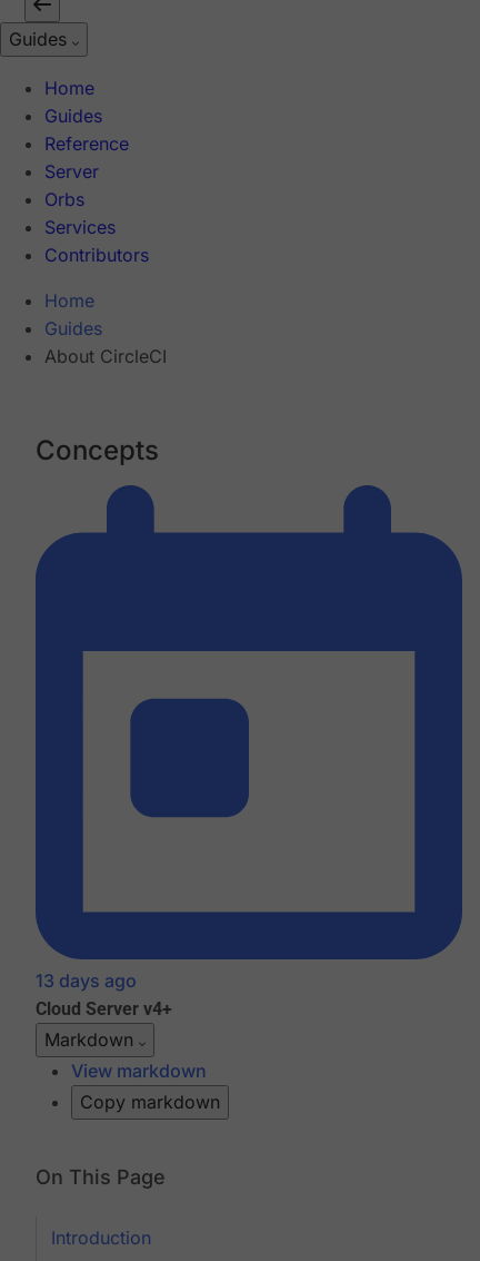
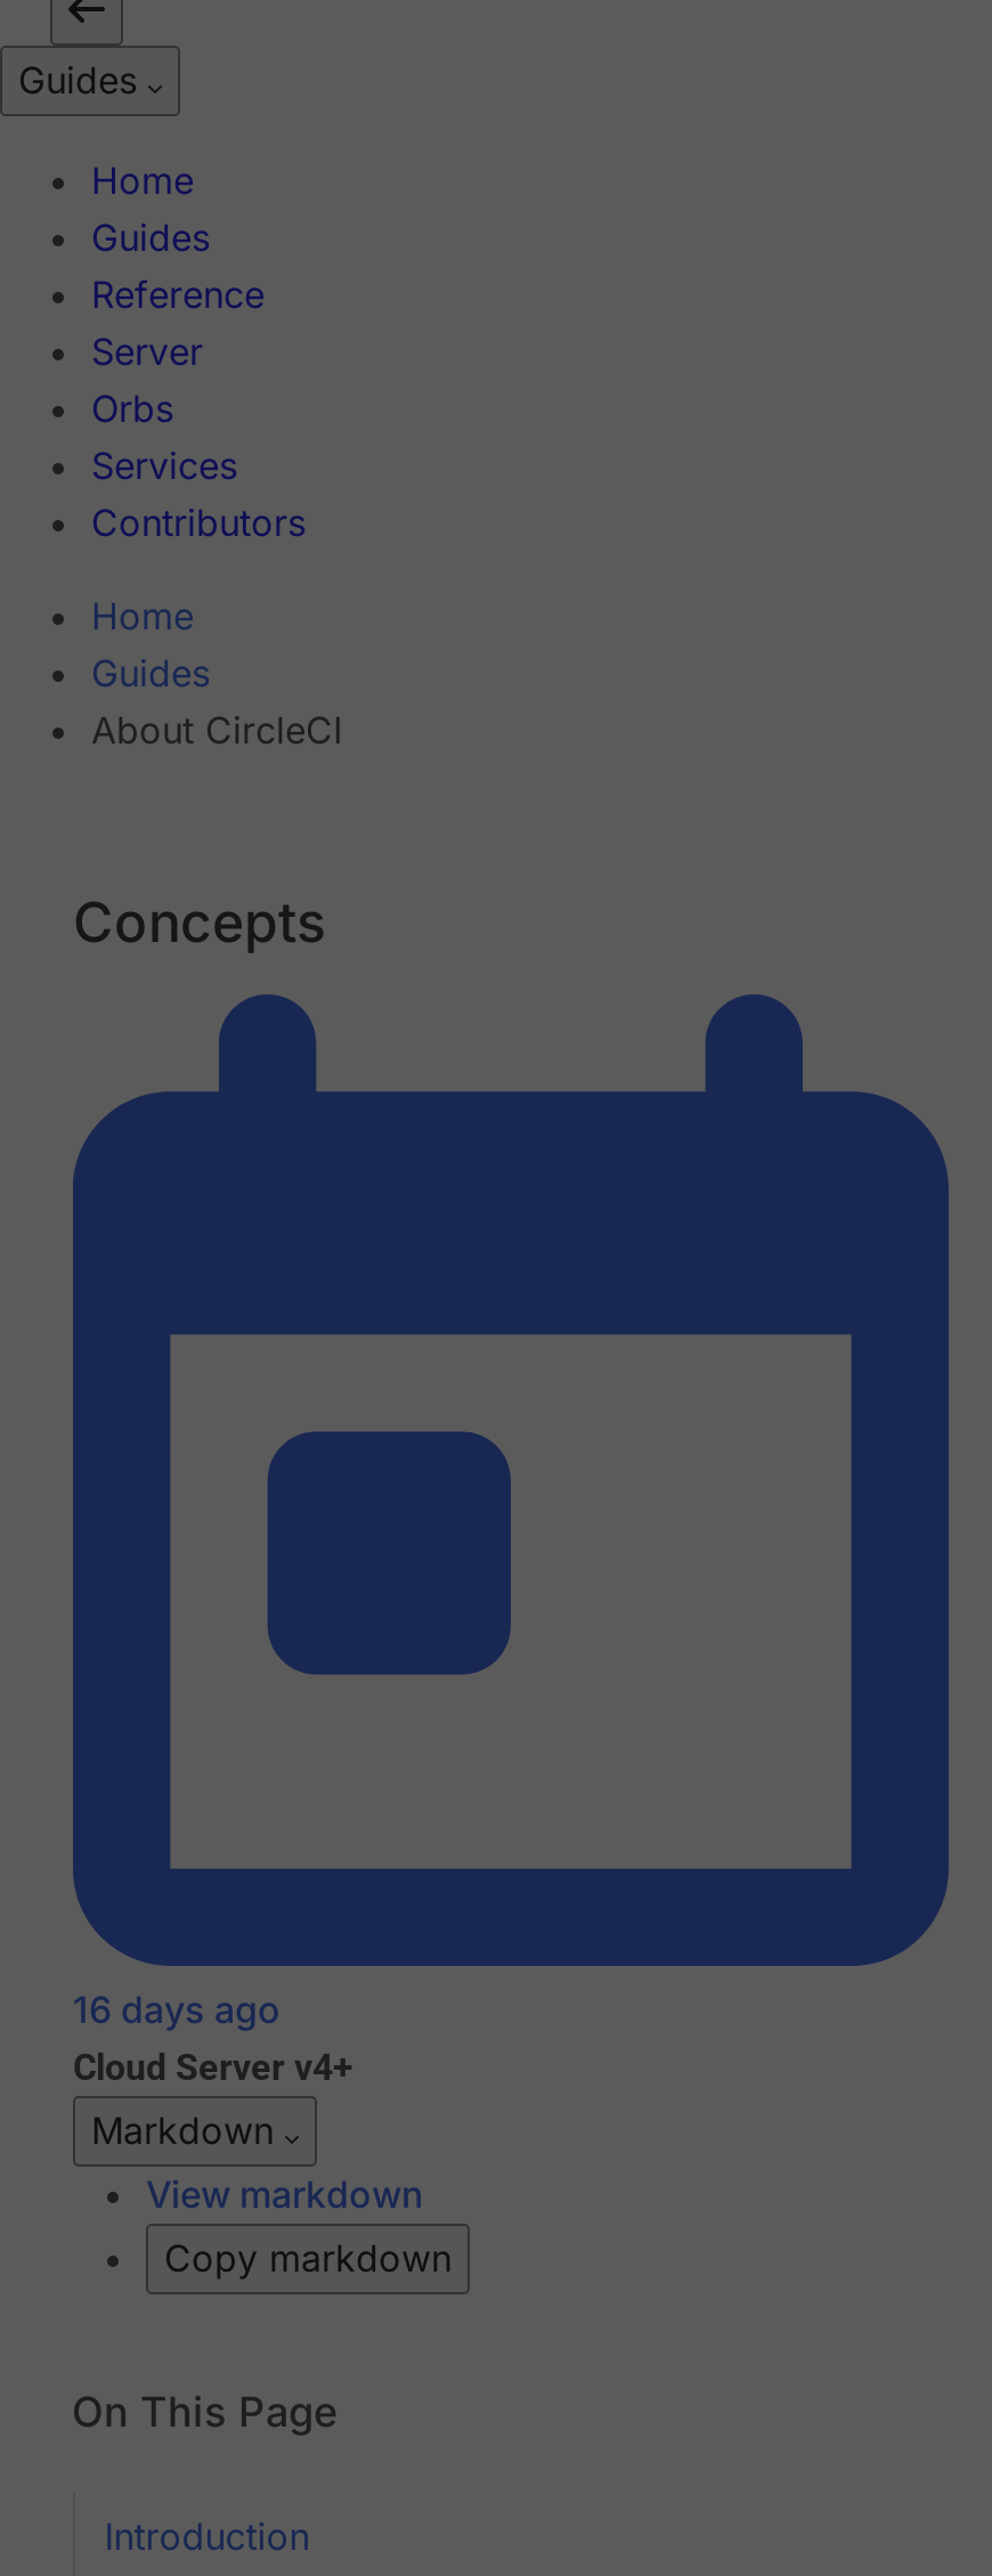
[36,970,137,992] 13 days ago -> [73,1988,280,2033] 16 days ago

